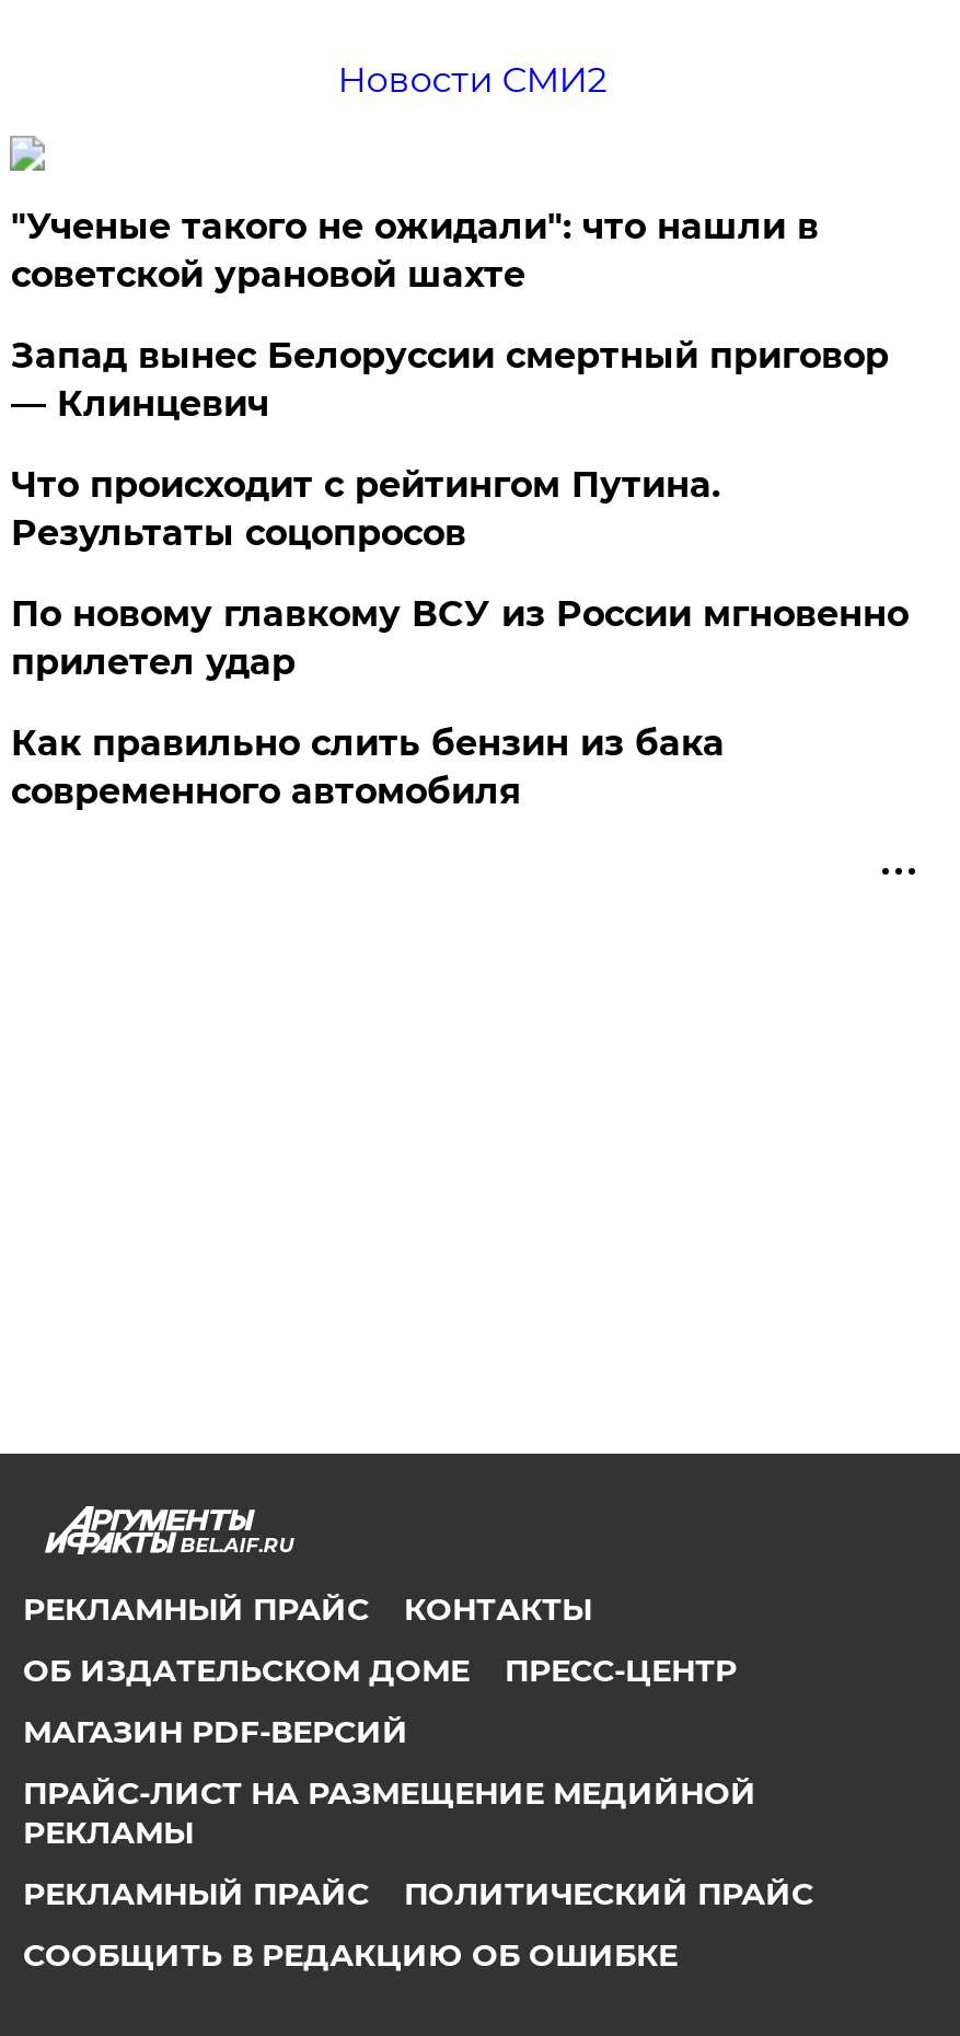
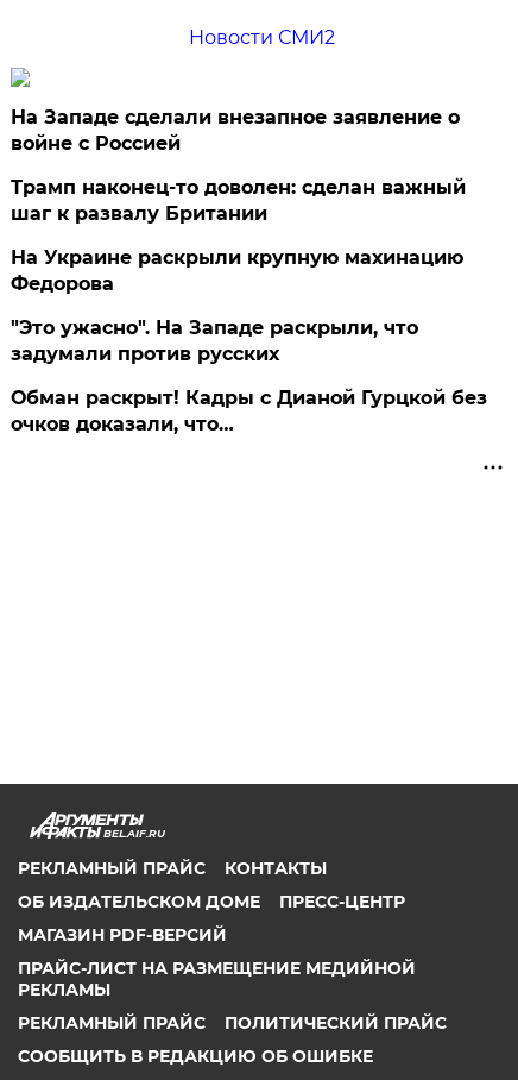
[11,207,819,296] "Ученые такого не ожидали": что нашли в | советской урановой шахте -> [11,106,460,155] На Западе сделали внезапное заявление о | войне с Россией
[11,336,889,426] Запад вынес Белоруссии смертный приговор | — Клинцевич -> [11,177,466,225] Трамп наконец-то доволен: сделан важный | шаг к развалу Британии
[11,465,720,555] Что происходит с рейтингом Путина. | Результаты соцопросов -> [11,247,464,295] На Украине раскрыли крупную махинацию | Федорова
[11,594,908,684] По новому главкому ВСУ из России мгновенно | прилетел удар -> [11,317,419,366] "Это ужасно". На Западе раскрыли, что | задумали против русских
[11,723,724,813] Как правильно слить бензин из бака | современного автомобиля -> [11,387,488,436] Обман раскрыт! Кадры с Дианой Гурцкой без | очков доказали, что…

